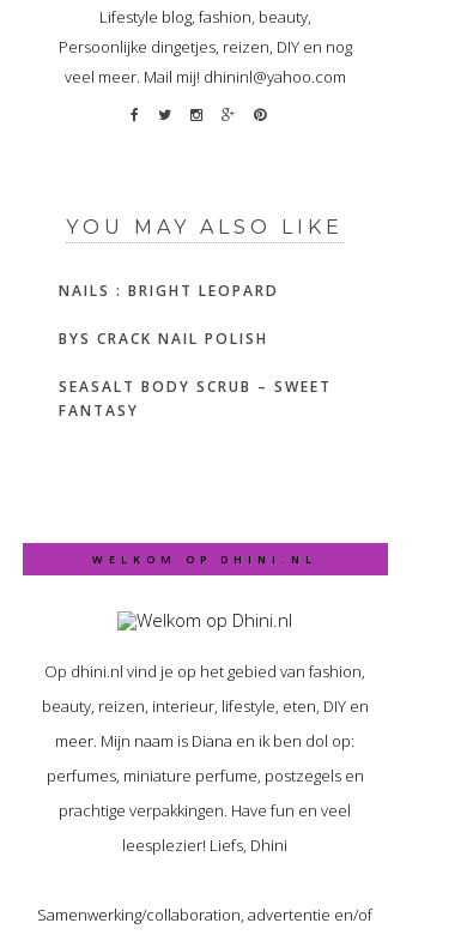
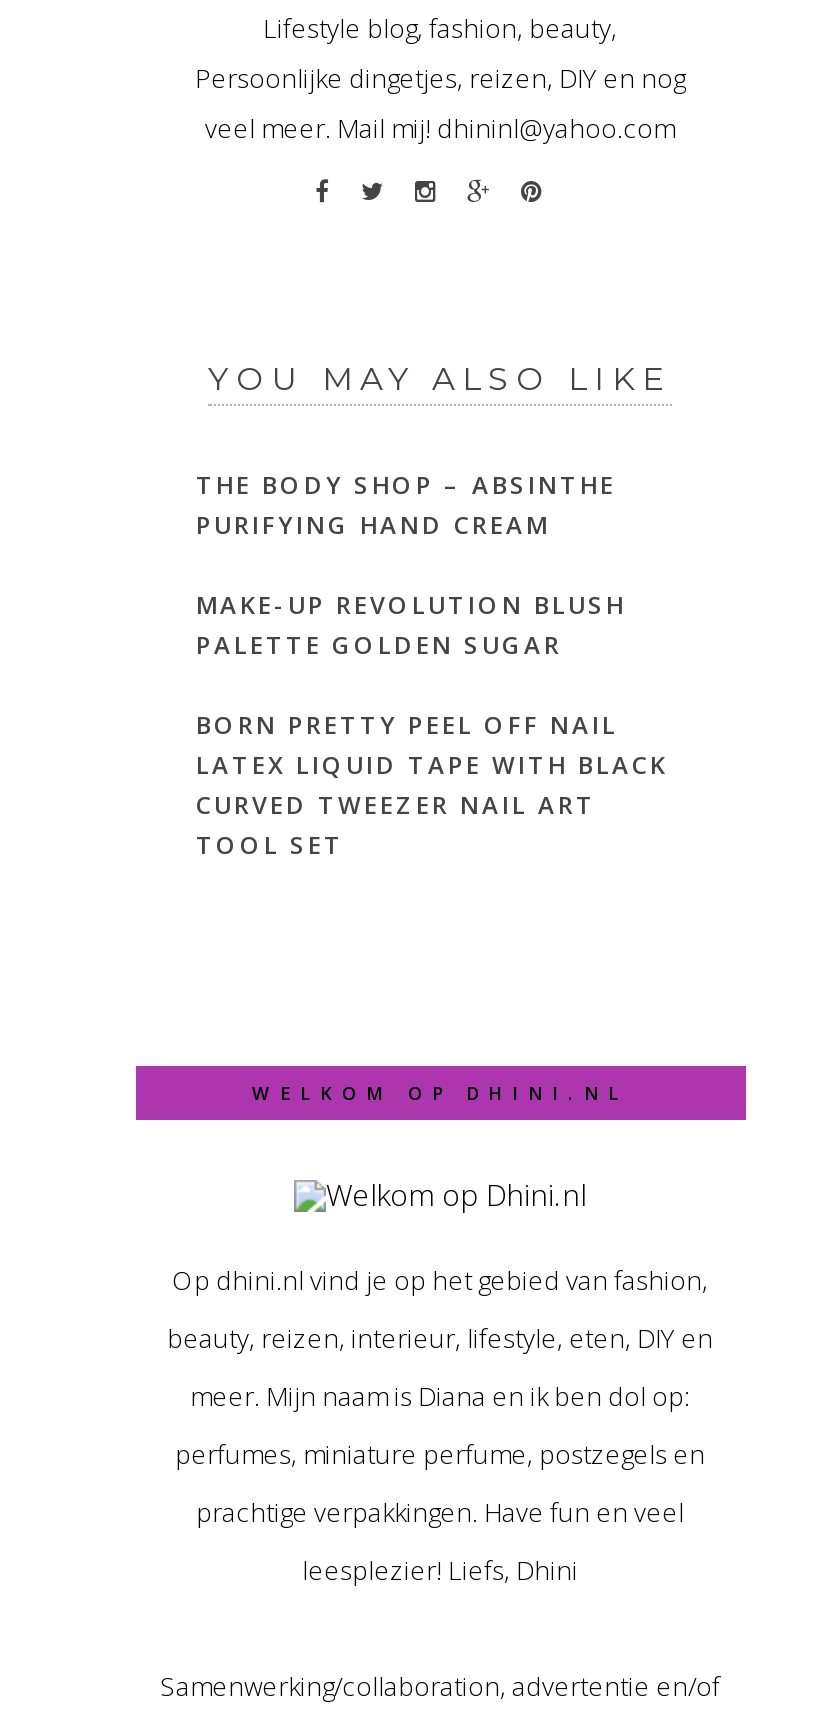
[59,280,279,301] NAILS : BRIGHT LEOPARD -> [196,468,616,542] THE BODY SHOP – ABSINTHE | PURIFYING HAND CREAM
[59,328,268,349] BYS CRACK NAIL POLISH -> [196,588,626,662] MAKE-UP REVOLUTION BLUSH | PALETTE GOLDEN SUGAR
[59,376,332,421] SEASALT BODY SCRUB – SWEET | FANTASY -> [196,708,668,862] BORN PRETTY PEEL OFF NAIL | LATEX LIQUID TAPE WITH BLACK | CURVED TWEEZER NAIL ART | TOOL SET

